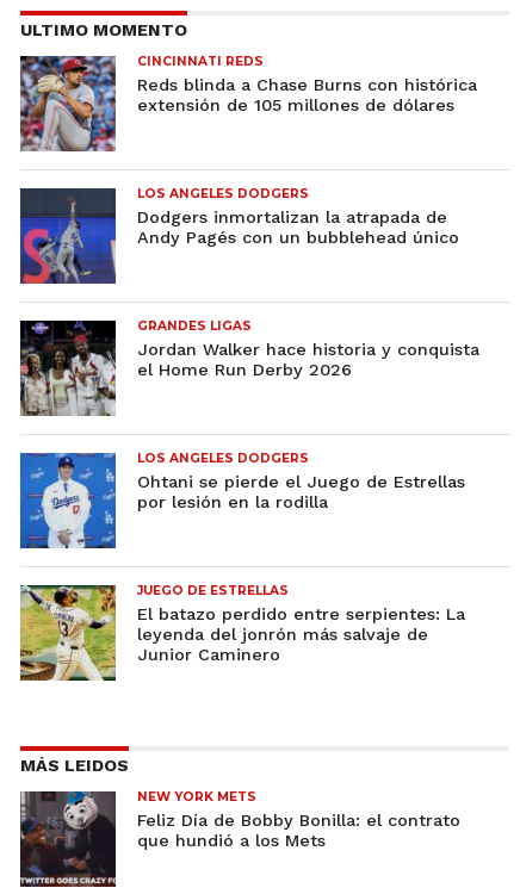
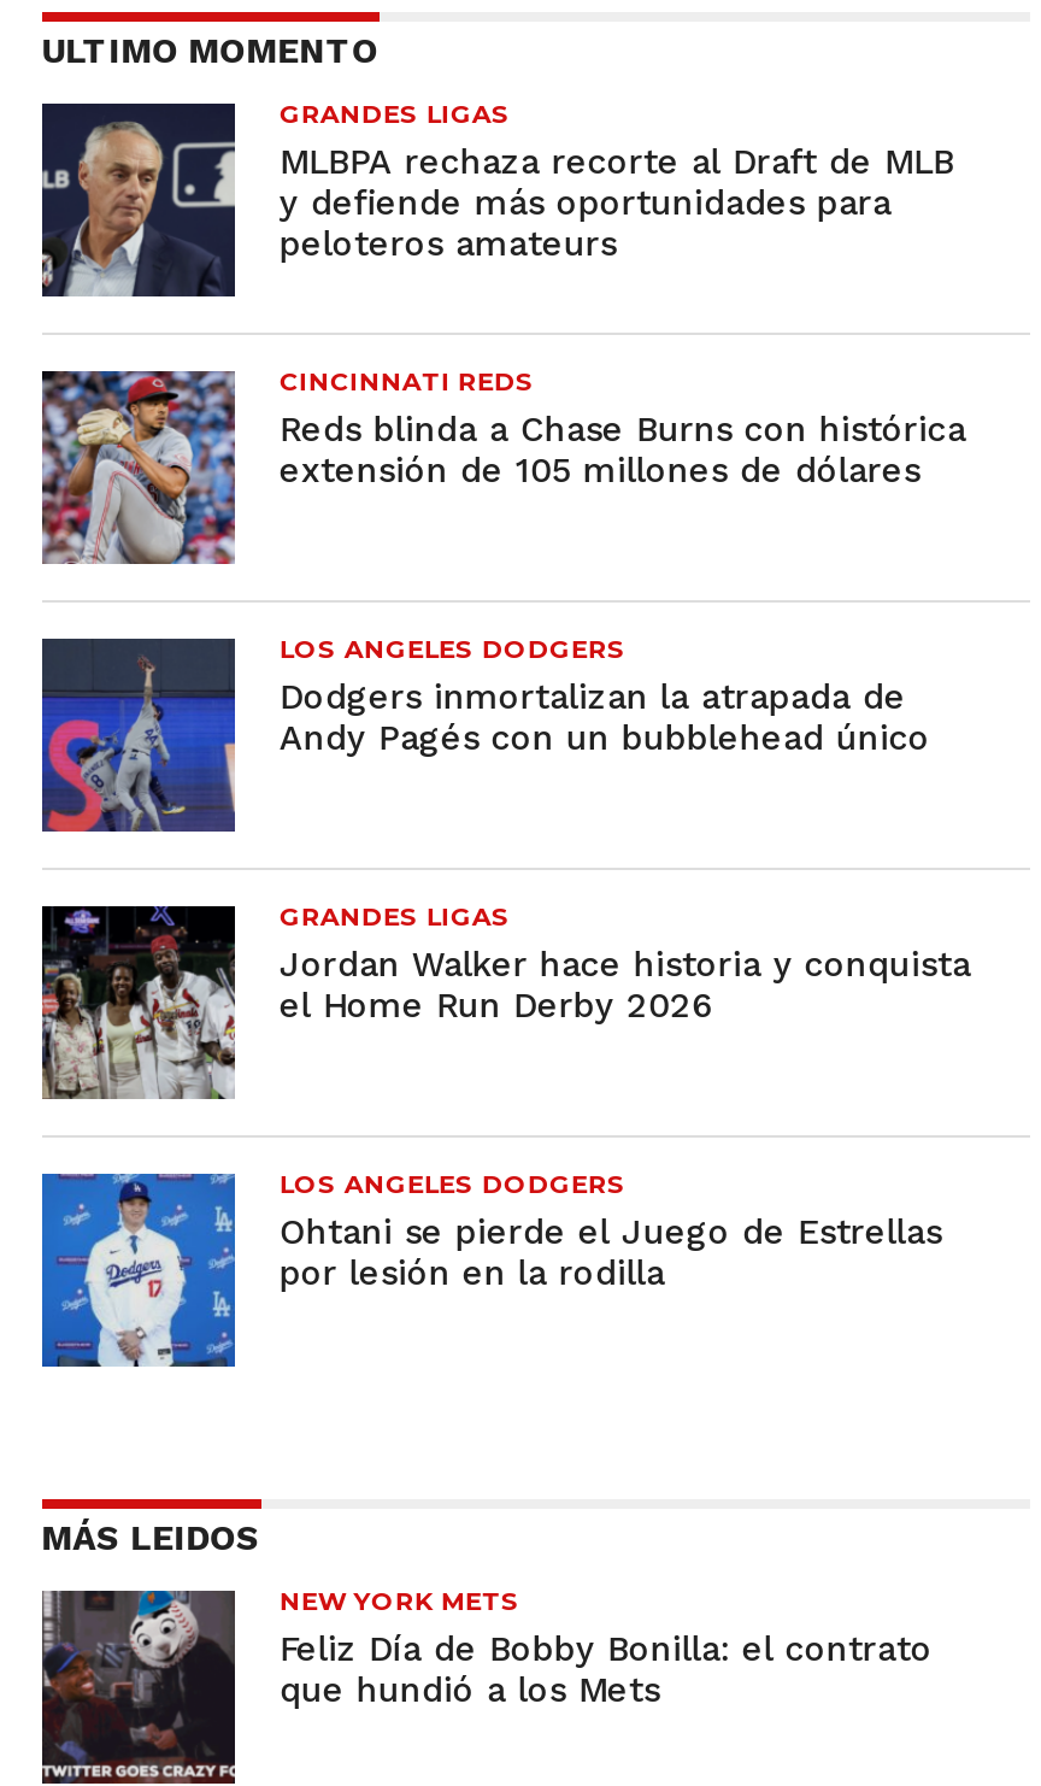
none -> [42,98,954,299] [image] | GRANDES LIGAS | MLBPA rechaza recorte al Draft de MLB | y defiende más oportunidades para | peloteros amateurs
moved [18,53,480,511] -> [37,366,971,1291]: [image] | CINCINNATI REDS | Reds blinda a Chase Burns con histórica | ... | Ohtani se pierde el Juego de Estrellas | por lesión en la rodilla
[19,583,465,682] [image] | JUEGO DE ESTRELLAS | El batazo perdido entre serpientes: La | leyenda del jonrón más salvaje de | Junior Caminero -> none

